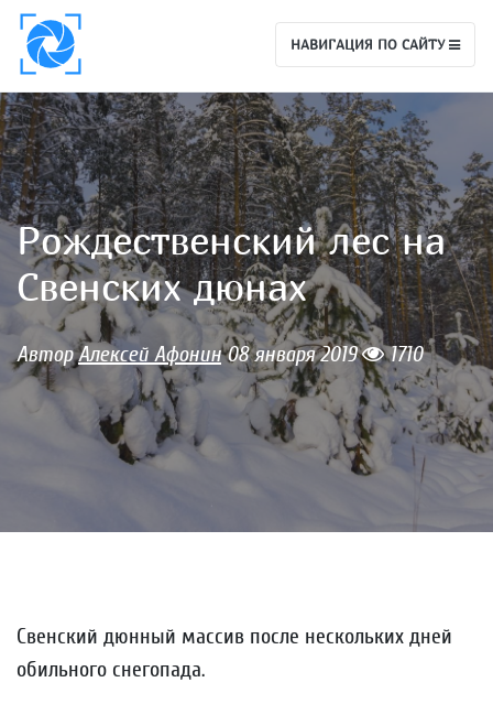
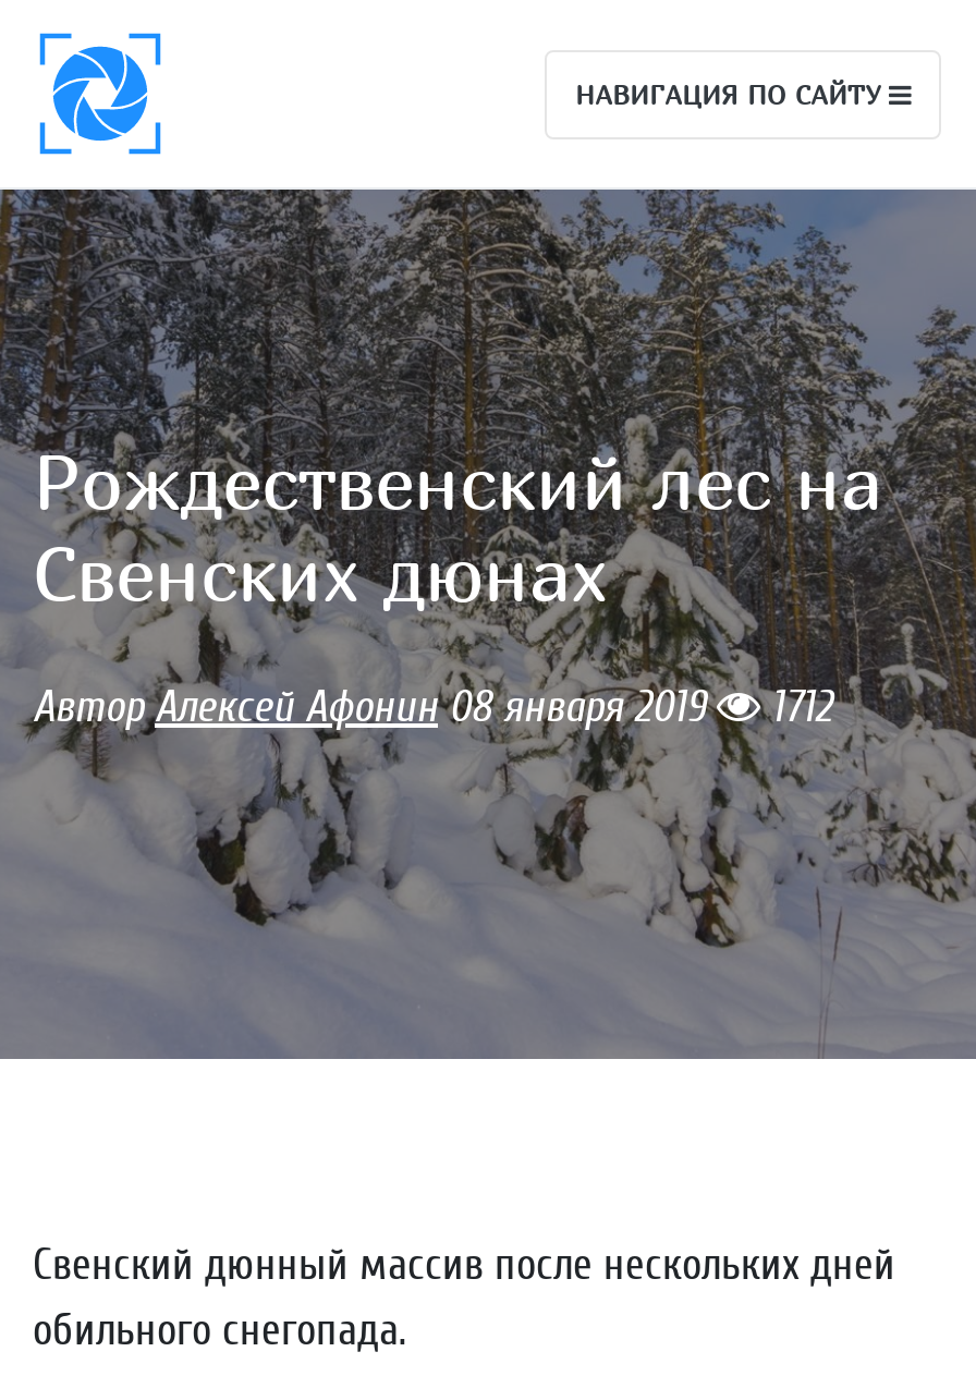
[17,342,423,367] Автор Алексей Афонин 08 января 2019 1710 -> [33,682,832,732] Автор Алексей Афонин 08 января 2019 1712

